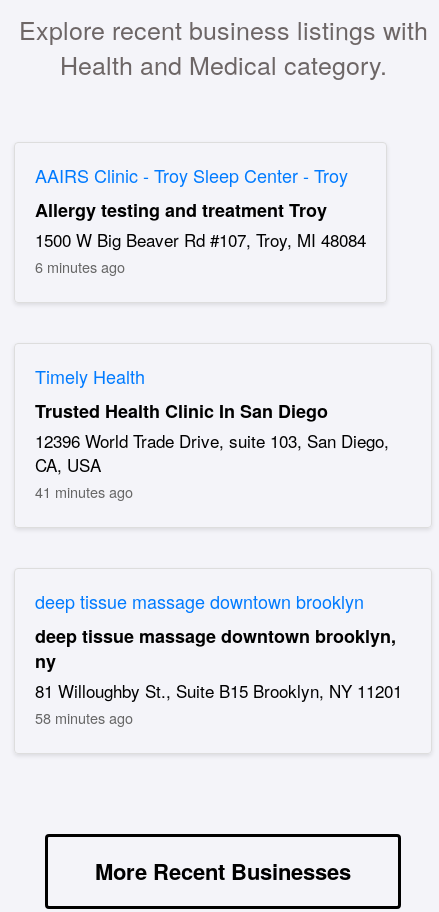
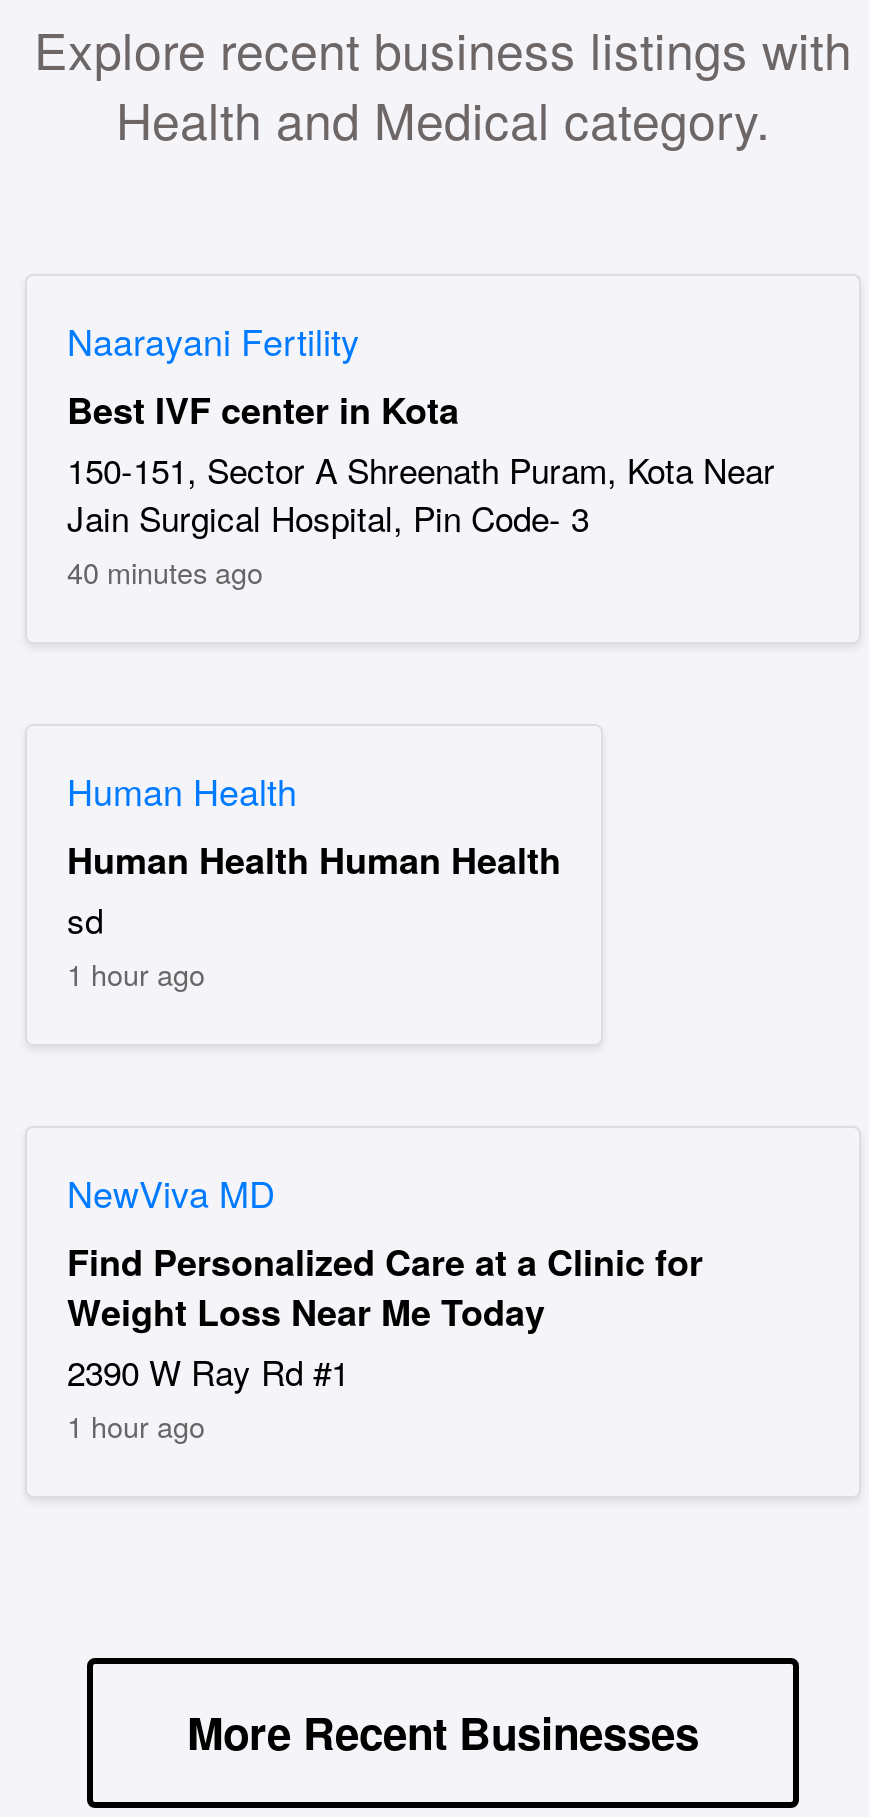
[35,161,366,276] AAIRS Clinic - Troy Sleep Center - Troy | Allergy testing and treatment Troy | 1500 W Big Beaver Rd #107, Troy, MI 48084 | 6 minutes ago -> [67,313,775,591] Naarayani Fertility | Best IVF center in Kota | 150-151, Sector A Shreenath Puram, Kota Near | Jain Surgical Hospital, Pin Code- 3 | 40 minutes ago
[35,362,389,501] Timely Health | Trusted Health Clinic In San Diego | 12396 World Trade Drive, suite 103, San Diego, | CA, USA | 41 minutes ago -> [67,763,561,993] Human Health | Human Health Human Health | sd | 1 hour ago
[35,587,402,727] deep tissue massage downtown brooklyn | deep tissue massage downtown brooklyn, | ny | 81 Willoughby St., Suite B15 Brooklyn, NY 11201 | 58 minutes ago -> [67,1165,703,1445] NewViva MD | Find Personalized Care at a Clinic for | Weight Loss Near Me Today | 2390 W Ray Rd #1 | 1 hour ago

